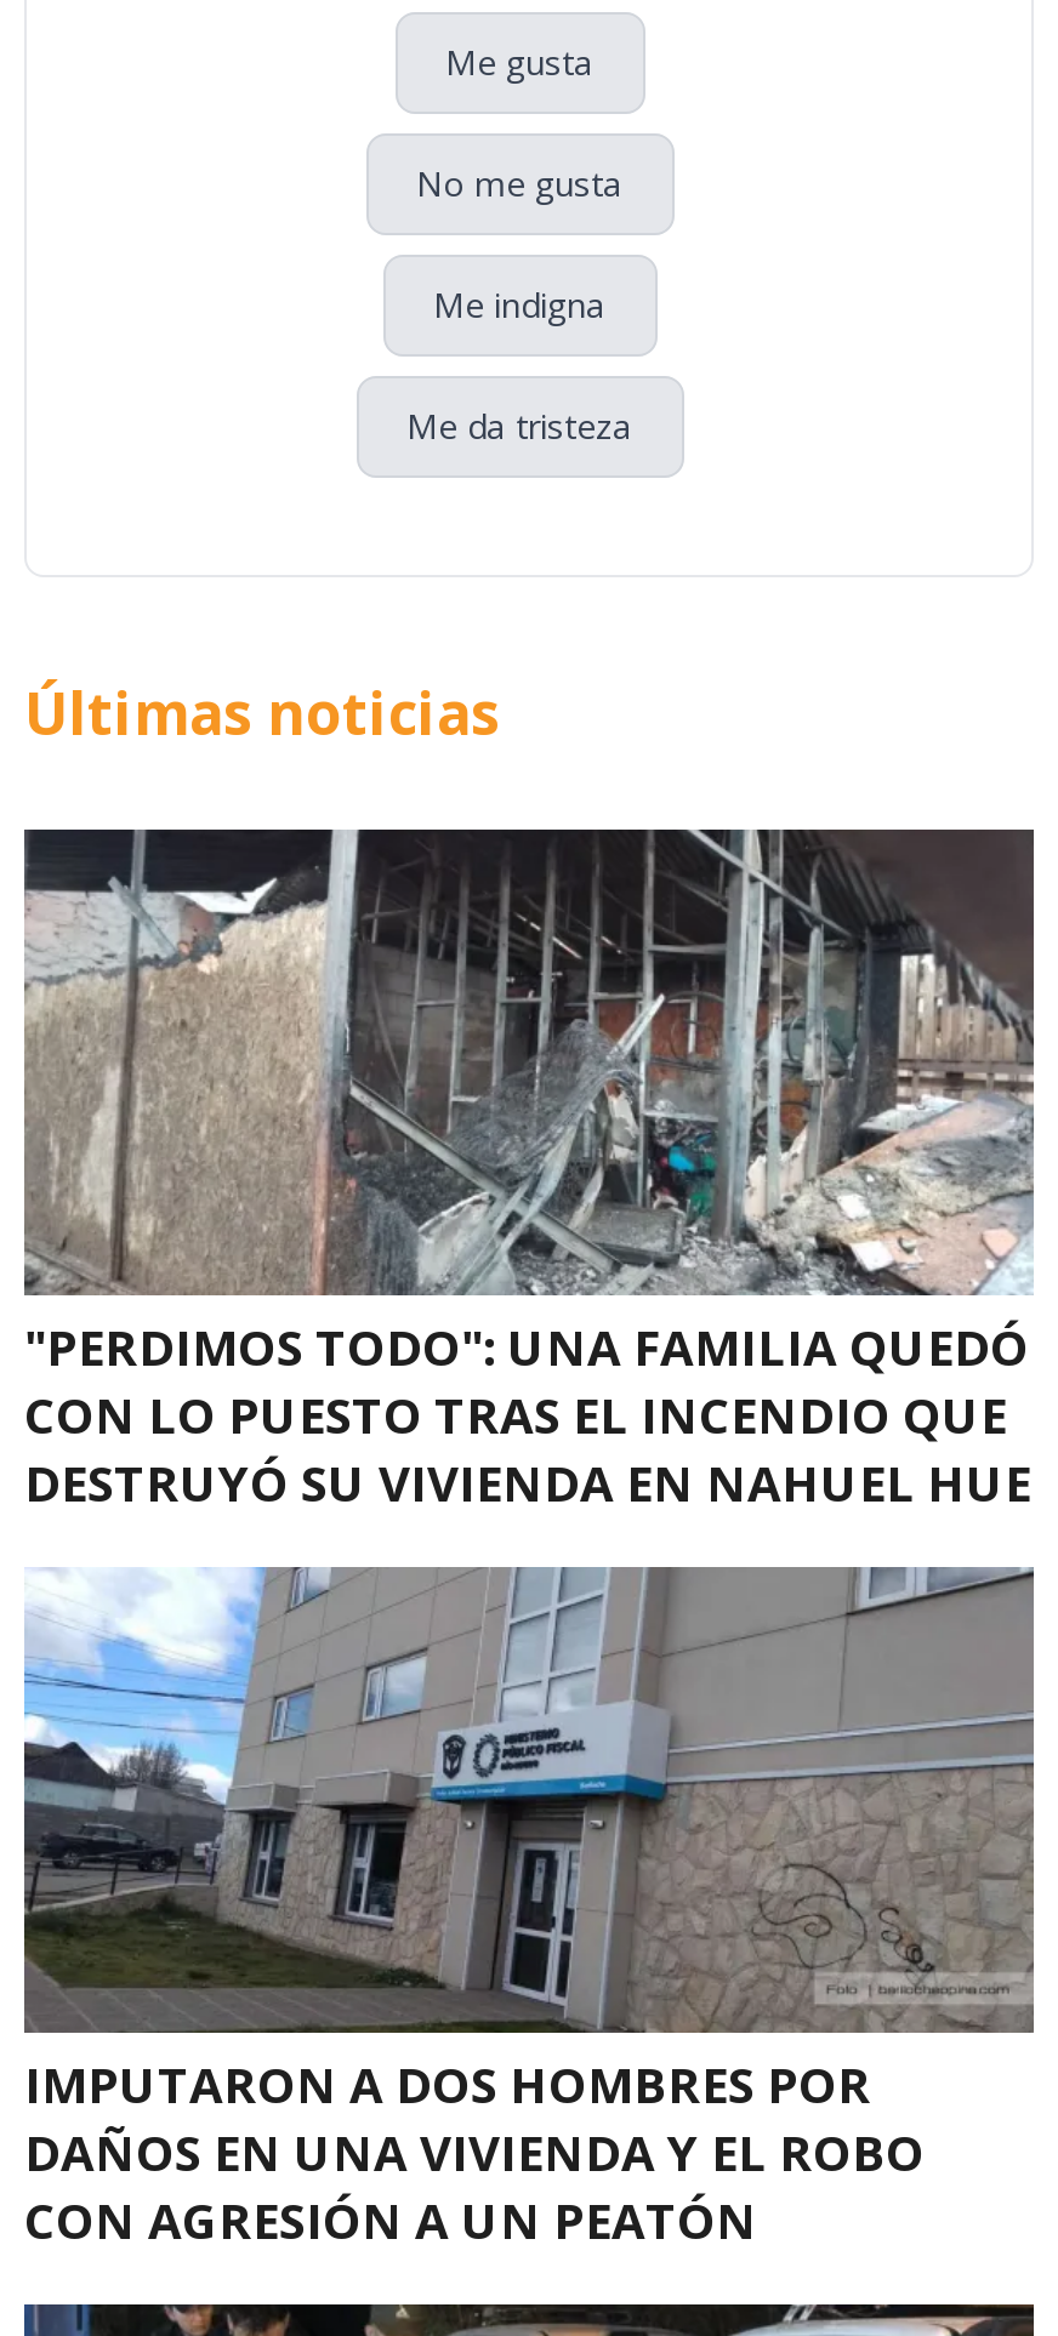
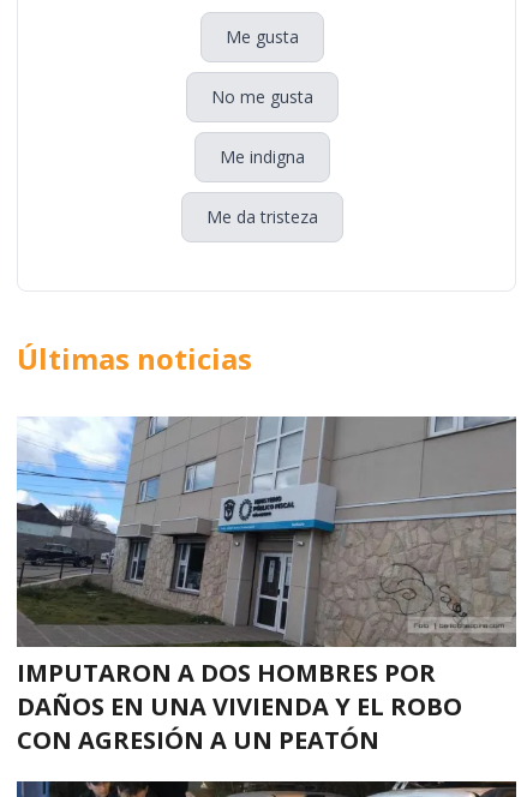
[22,827,1034,1515] [image] | "PERDIMOS TODO": UNA FAMILIA QUEDÓ | CON LO PUESTO TRAS EL INCENDIO QUE | DESTRUYÓ SU VIVIENDA EN NAHUEL HUE -> none

